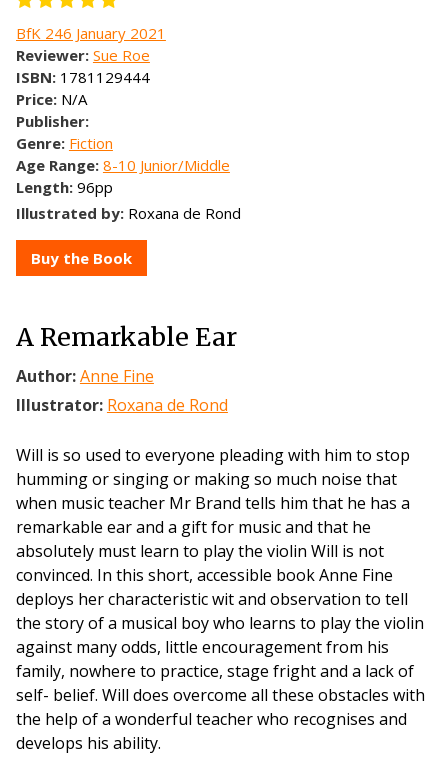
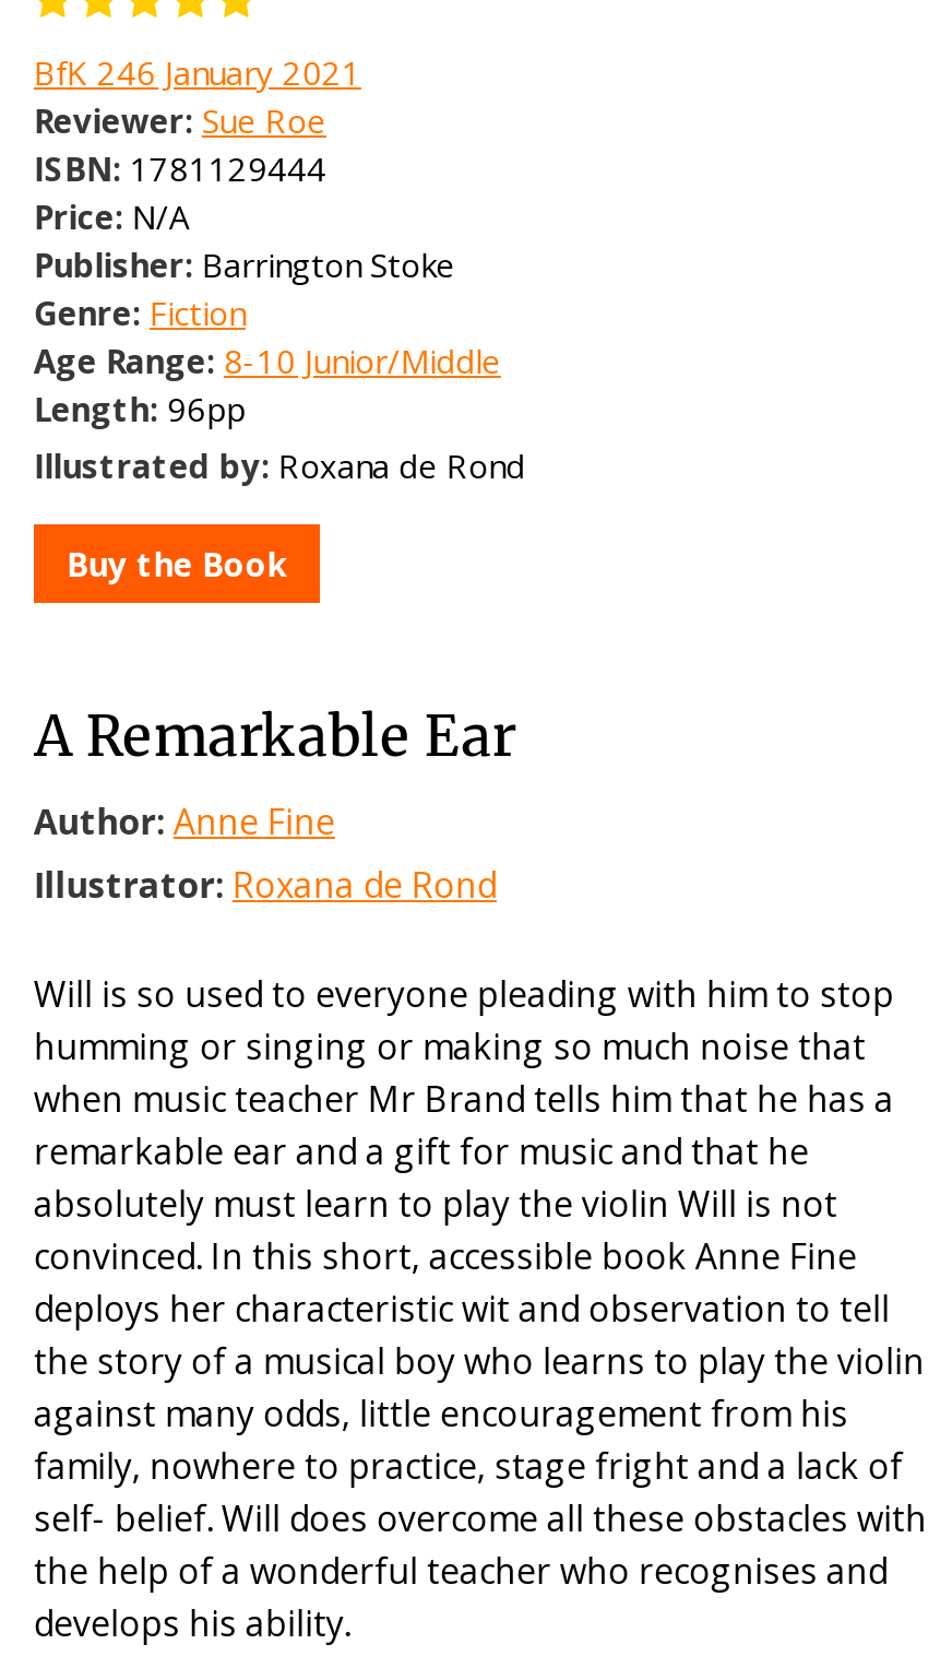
[16,111,89,131] Publisher: -> [34,243,455,287] Publisher: Barrington Stoke

